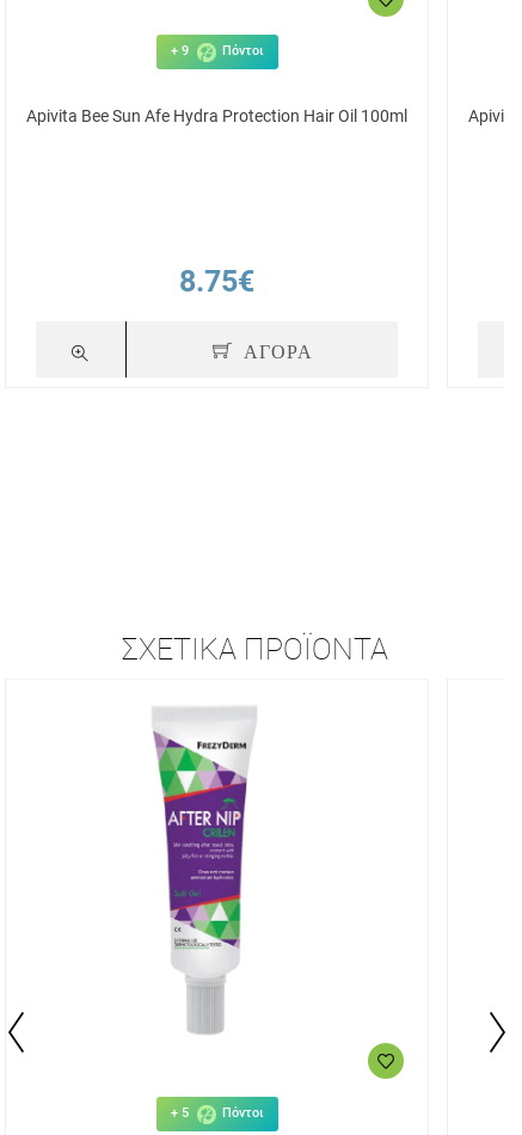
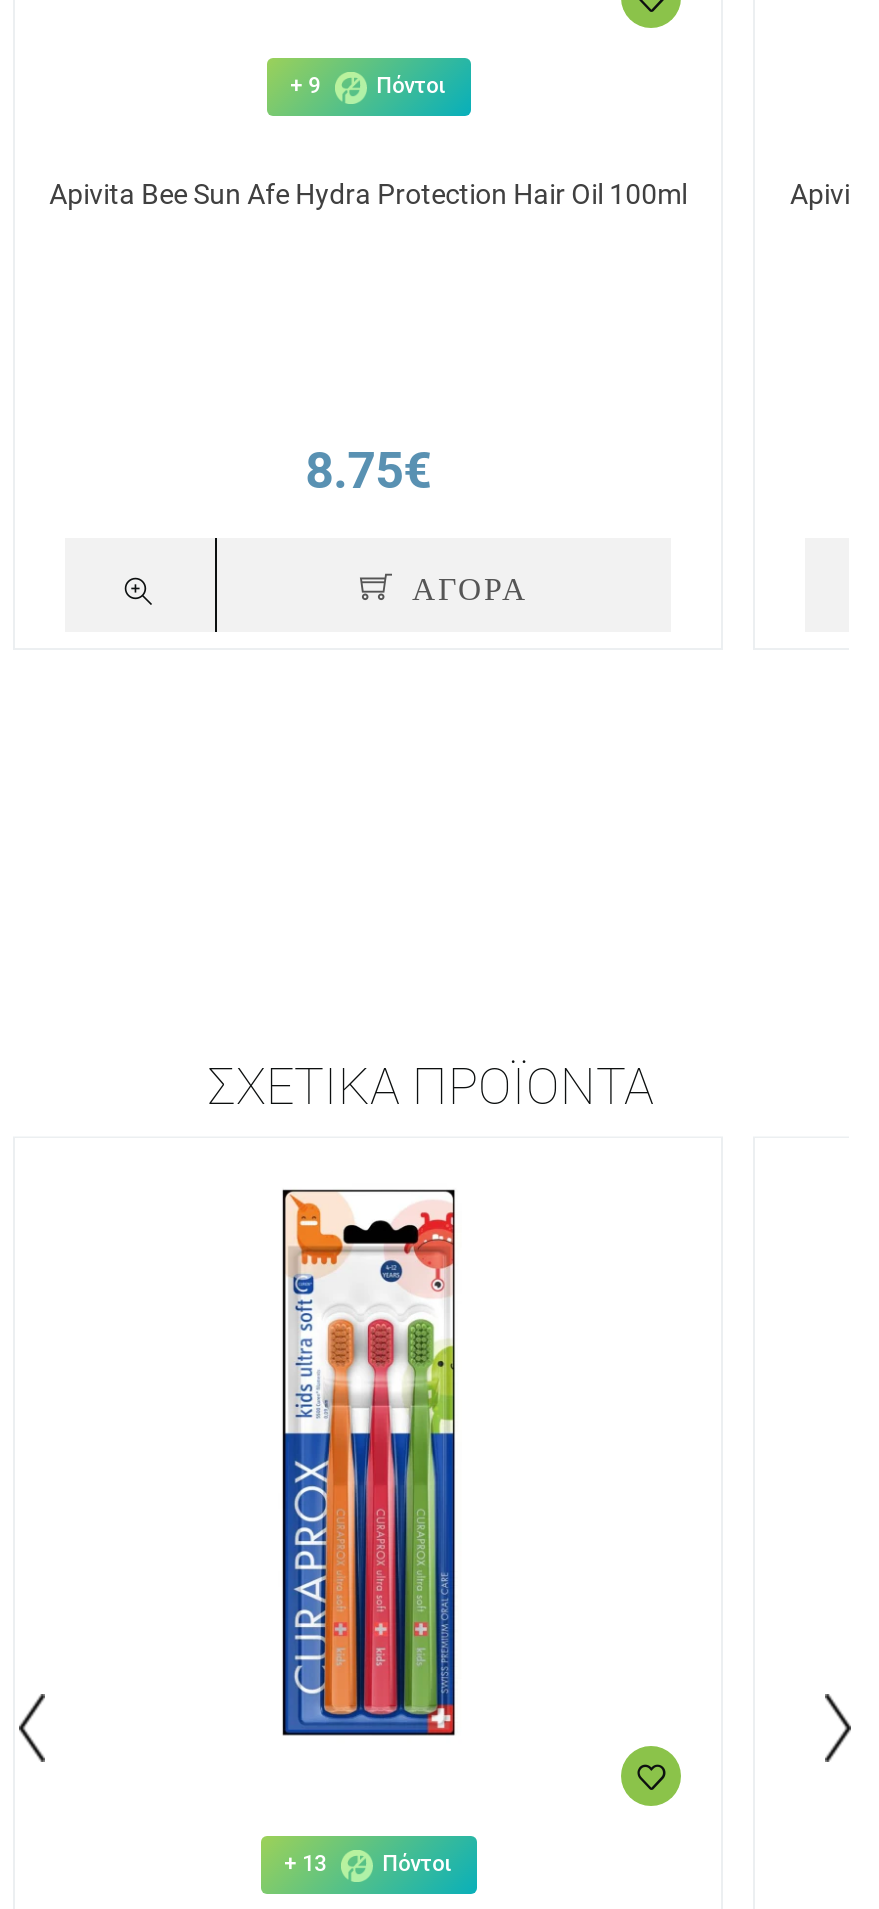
[152,706,269,1037] [image] -> [263,1186,457,1738] [image]
[170,1105,264,1121] + 5 Πόντοι -> [284,1850,452,1876] + 13 Πόντοι

